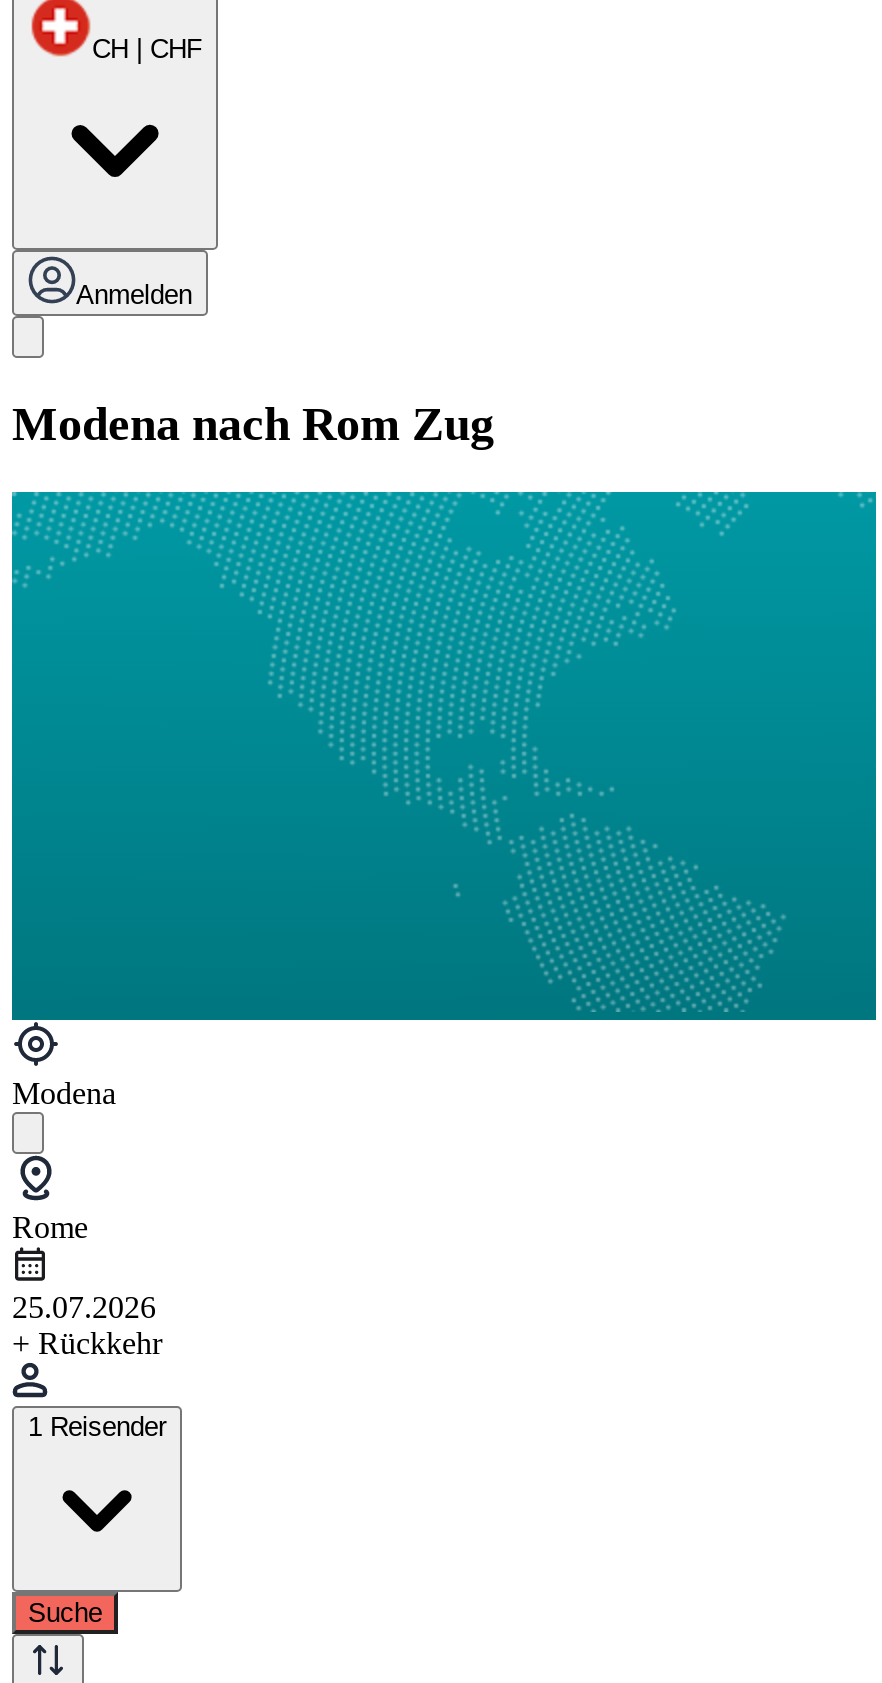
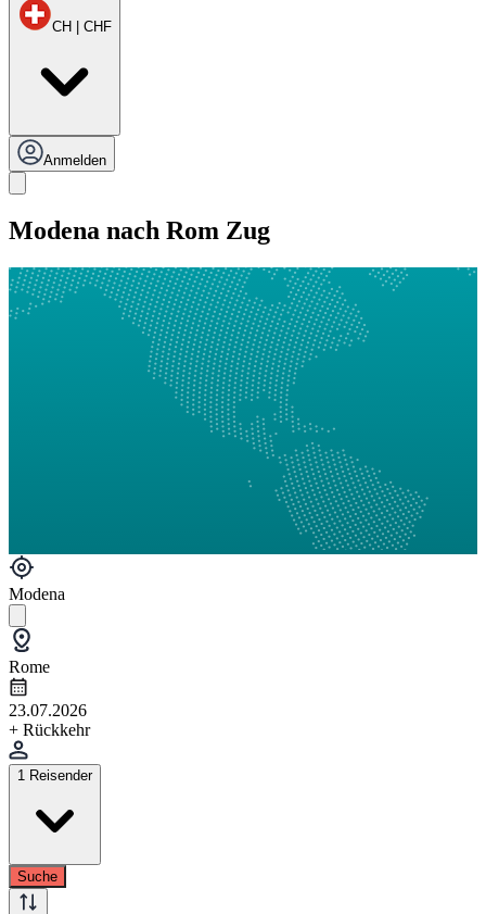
[12,1290,156,1324] 25.07.2026 -> [9,701,87,719] 23.07.2026

